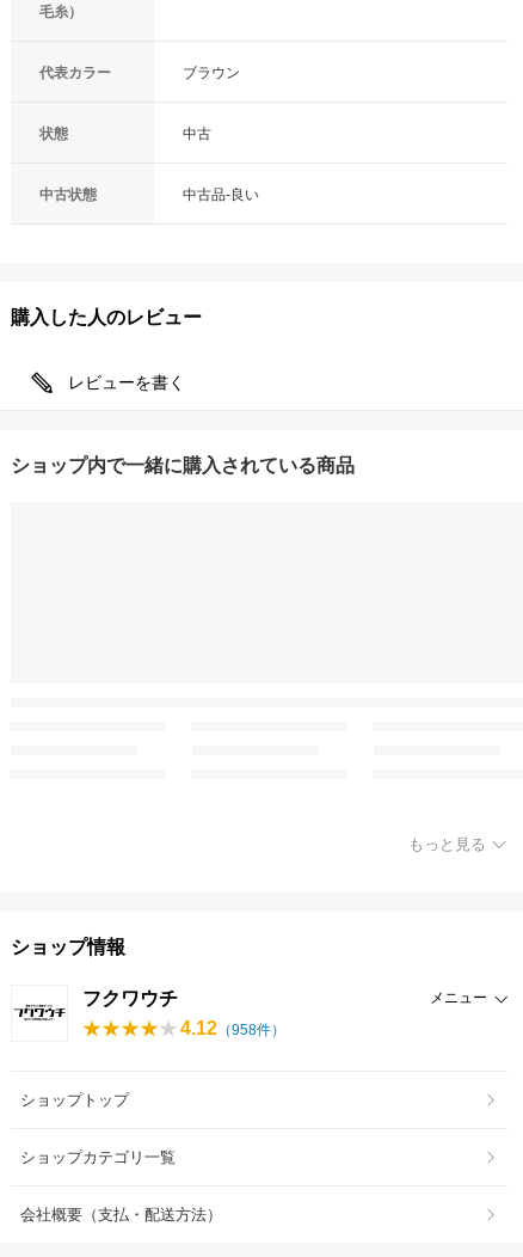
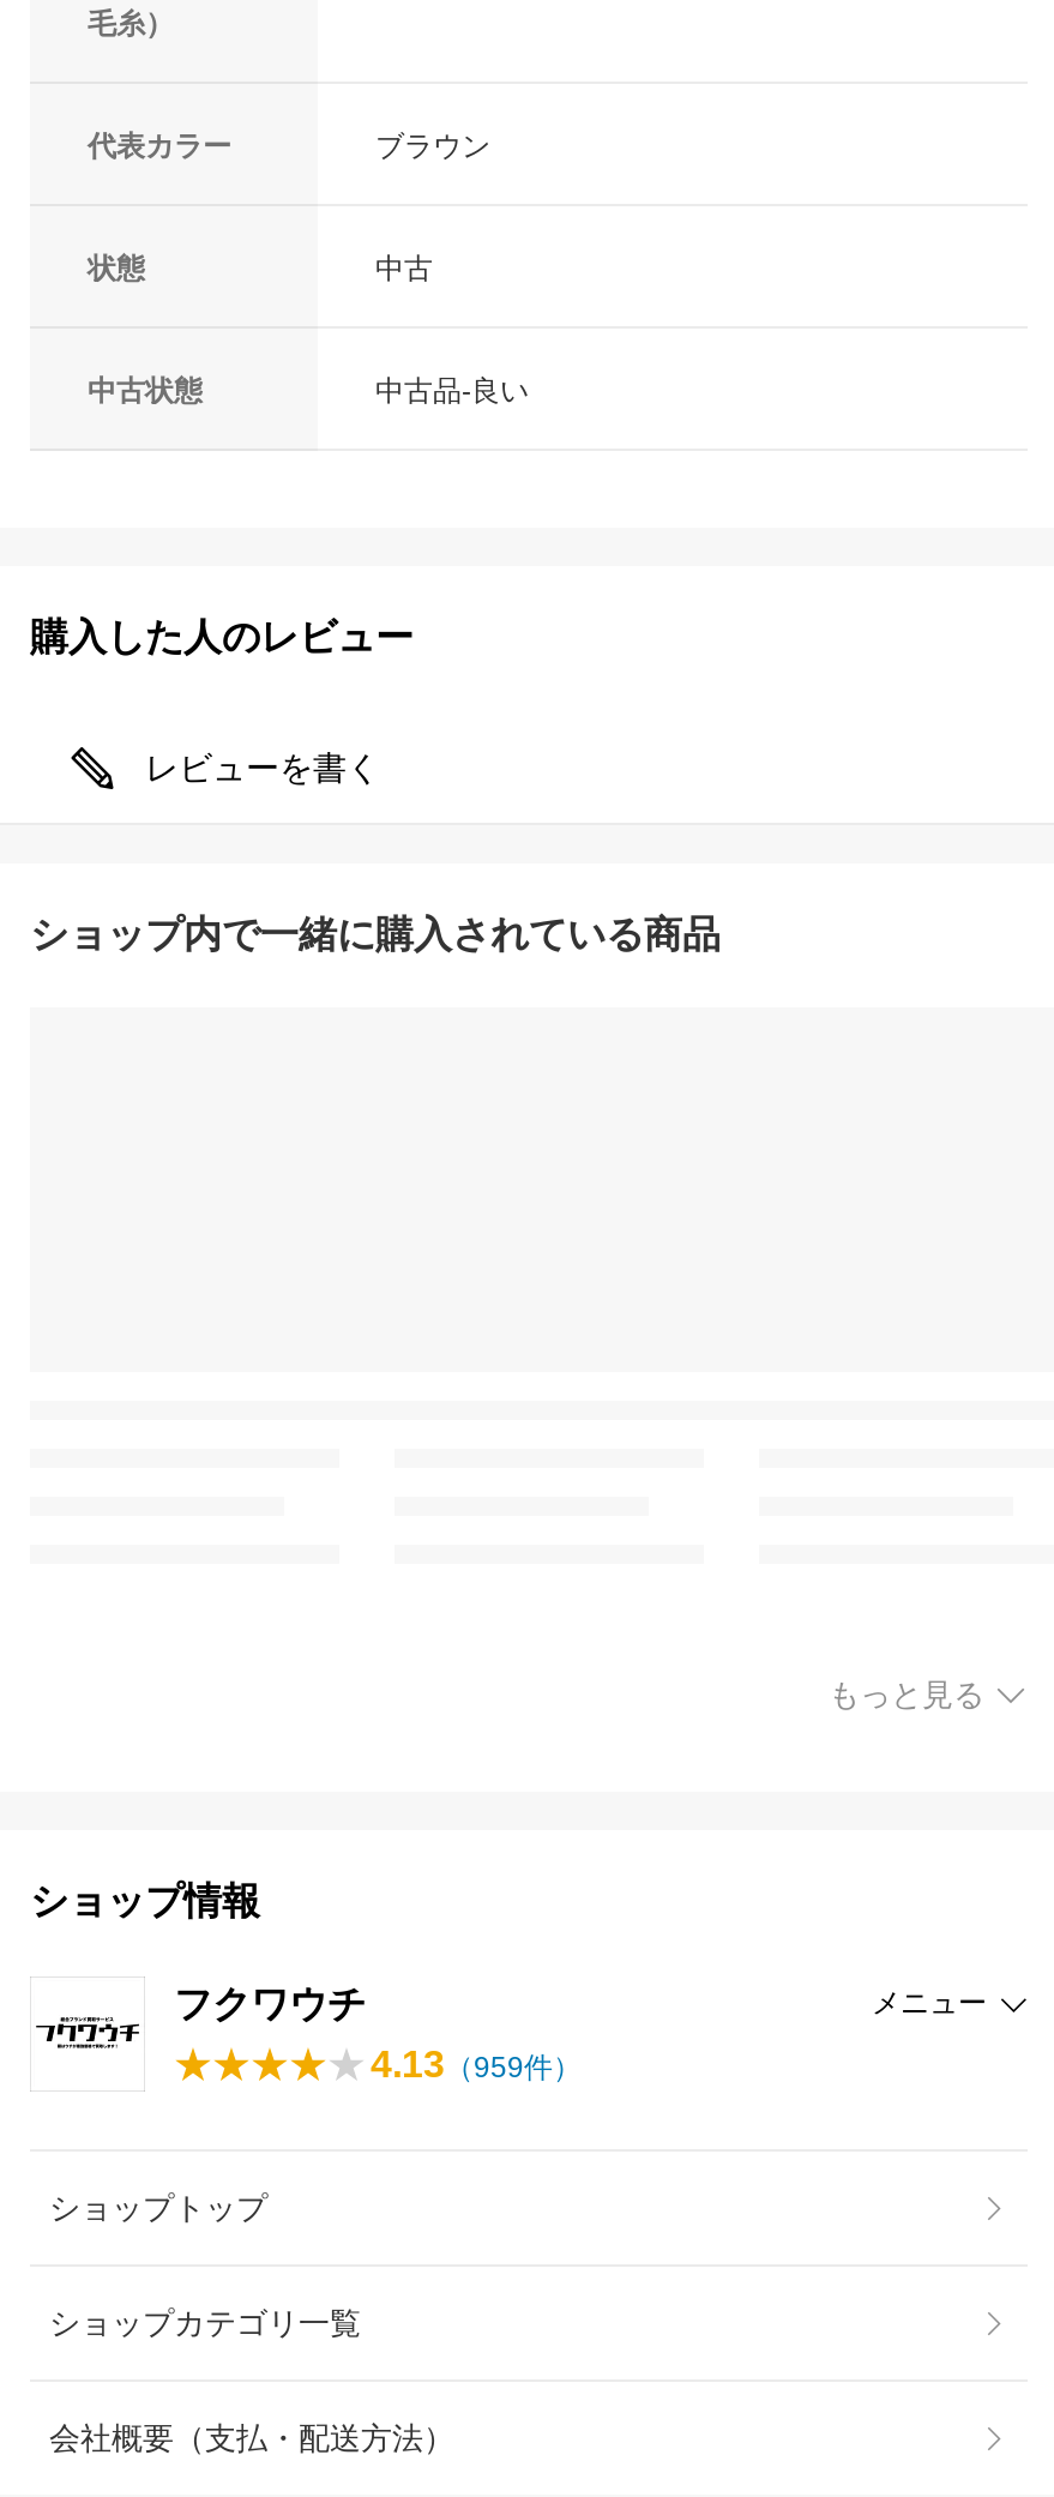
[180,1018,285,1038] 4.12（958件） -> [371,2044,582,2084] 4.13（959件）

